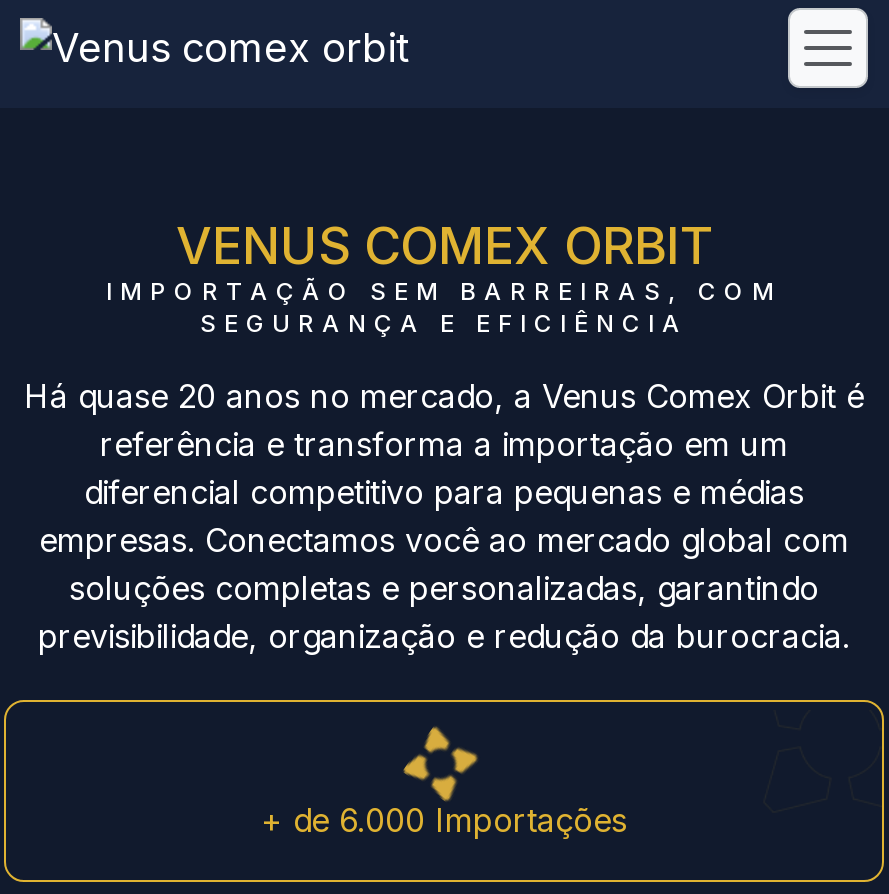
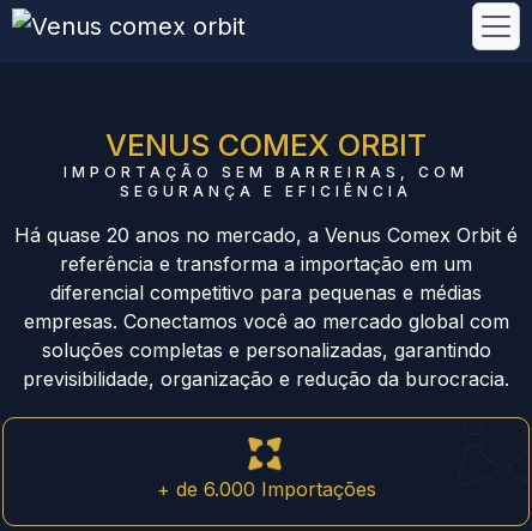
[402,726,478,794] [image] -> [242,434,285,473] [image]

